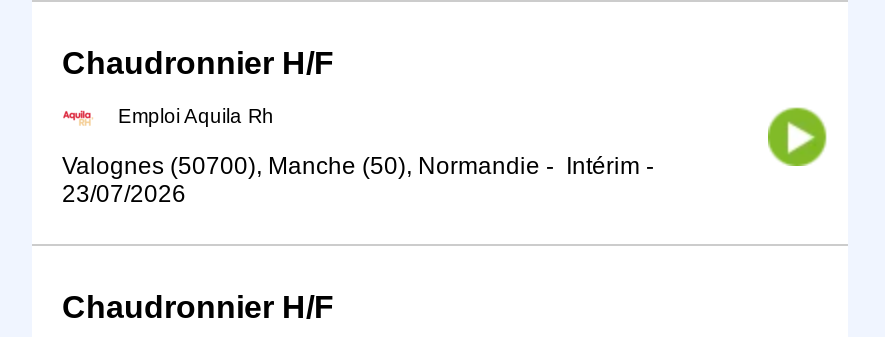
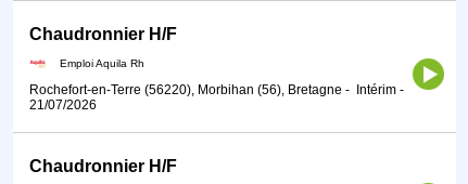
[62,151,660,179] Valognes (50700), Manche (50), Normandie - Intérim - -> [29,82,407,97] Rochefort-en-Terre (56220), Morbihan (56), Bretagne - Intérim -
[62,179,186,207] 23/07/2026 -> [29,97,97,112] 21/07/2026

